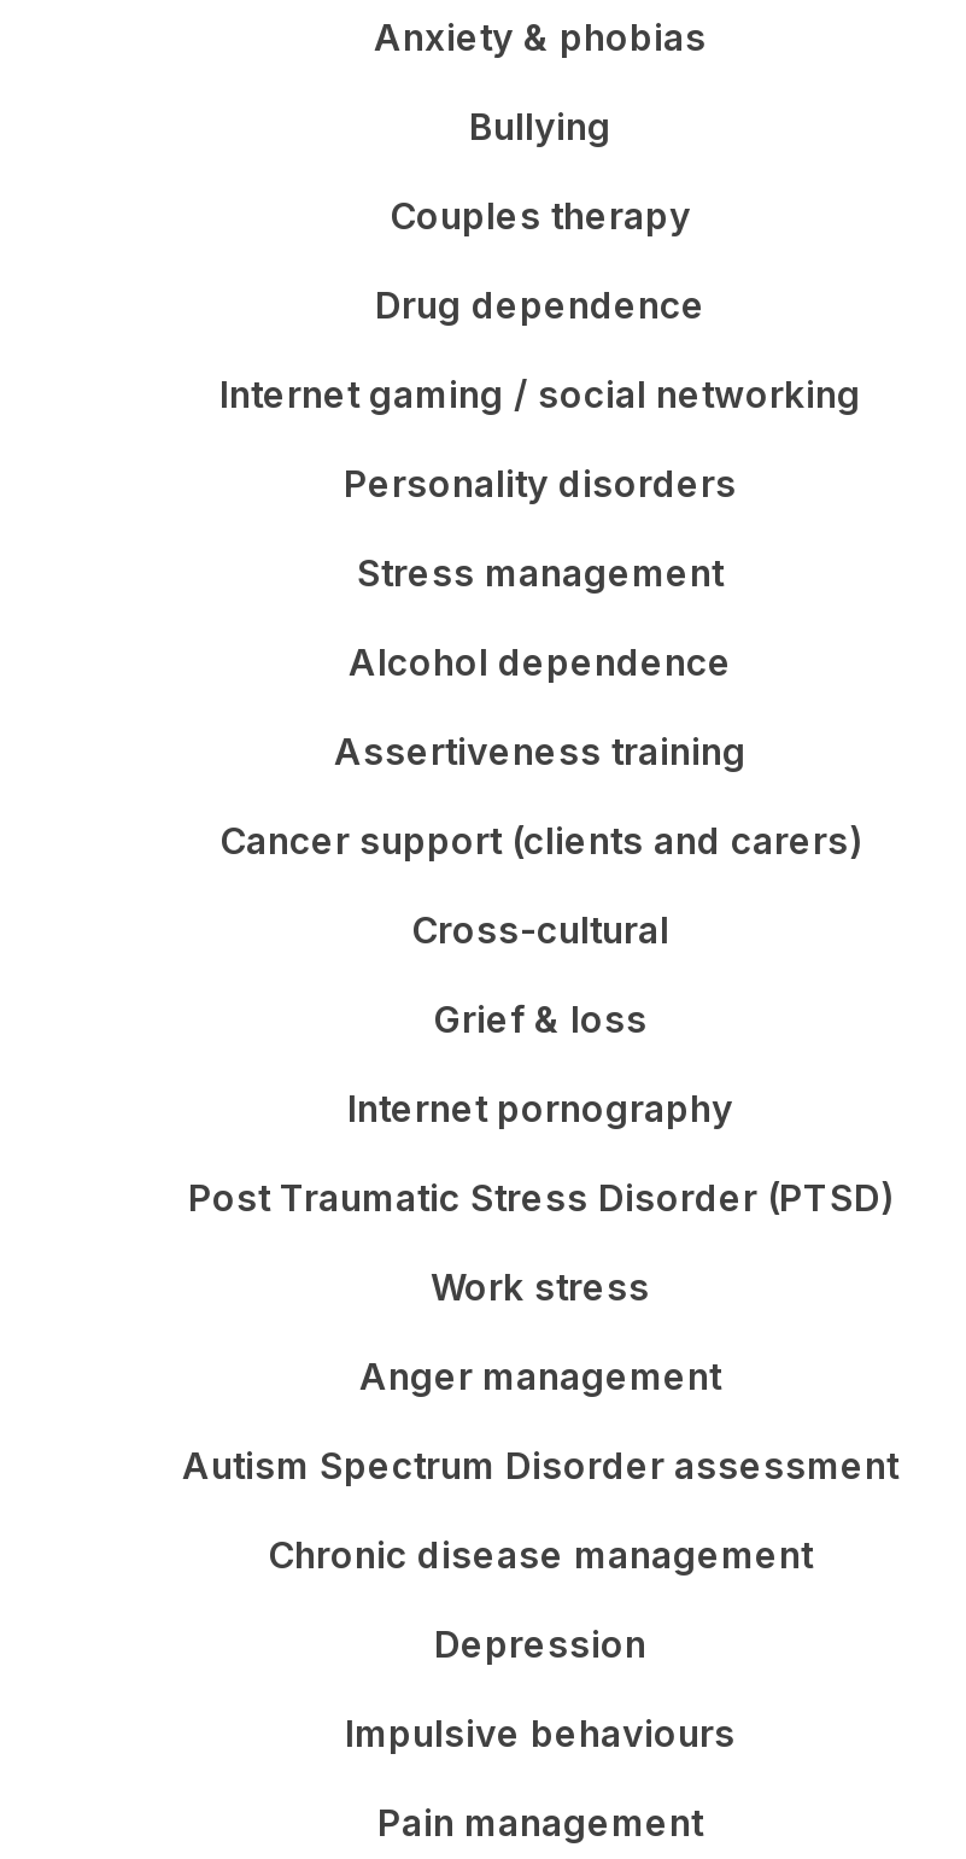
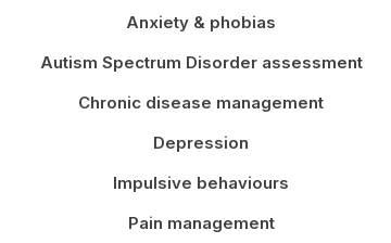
[188,104,892,1399] Bullying | Couples therapy | Drug dependence | Internet gaming / social networking | Personality disorders | Stress management | Alcohol dependence | Assertiveness training | Cancer support (clients and carers) | Cross-cultural | Grief & loss | Internet pornography | Post Traumatic Stress Disorder (PTSD) | Work stress | Anger management -> none

